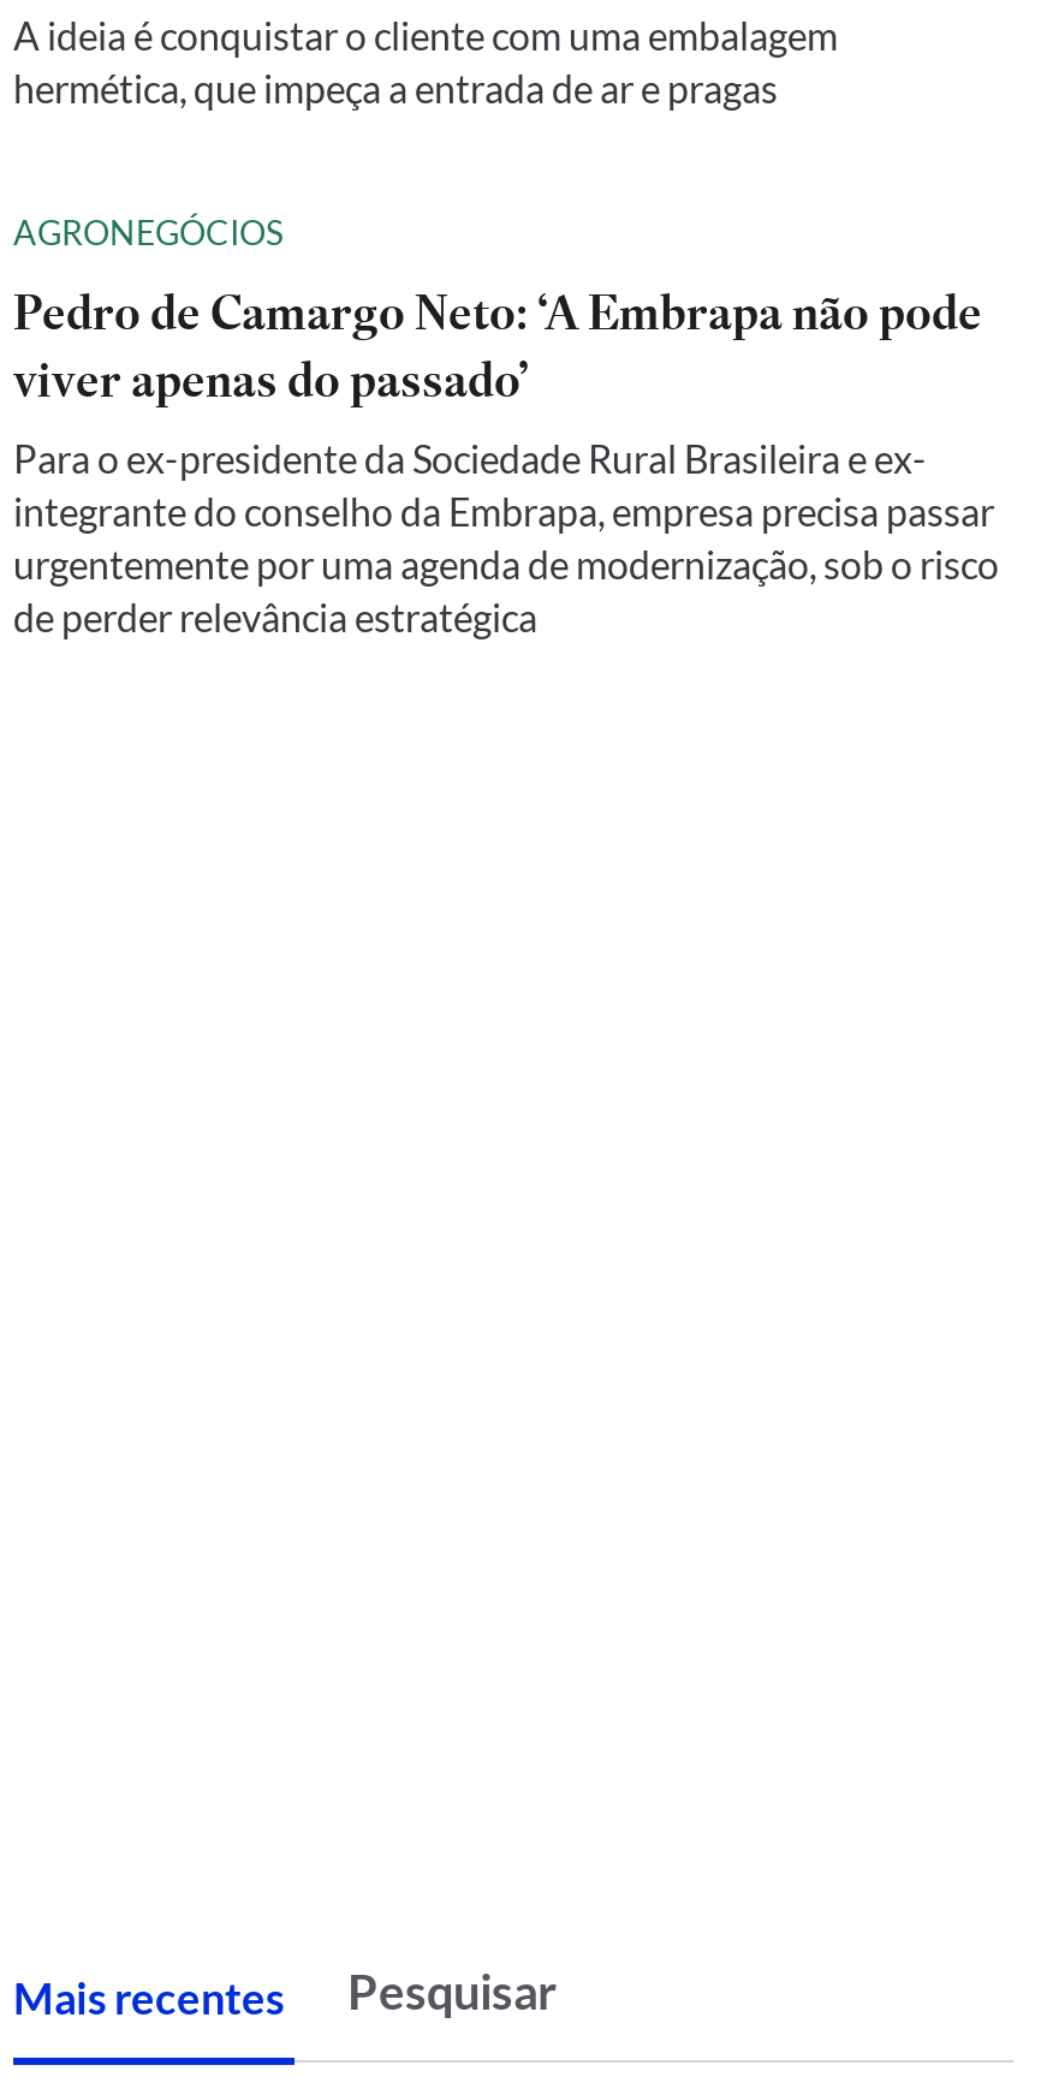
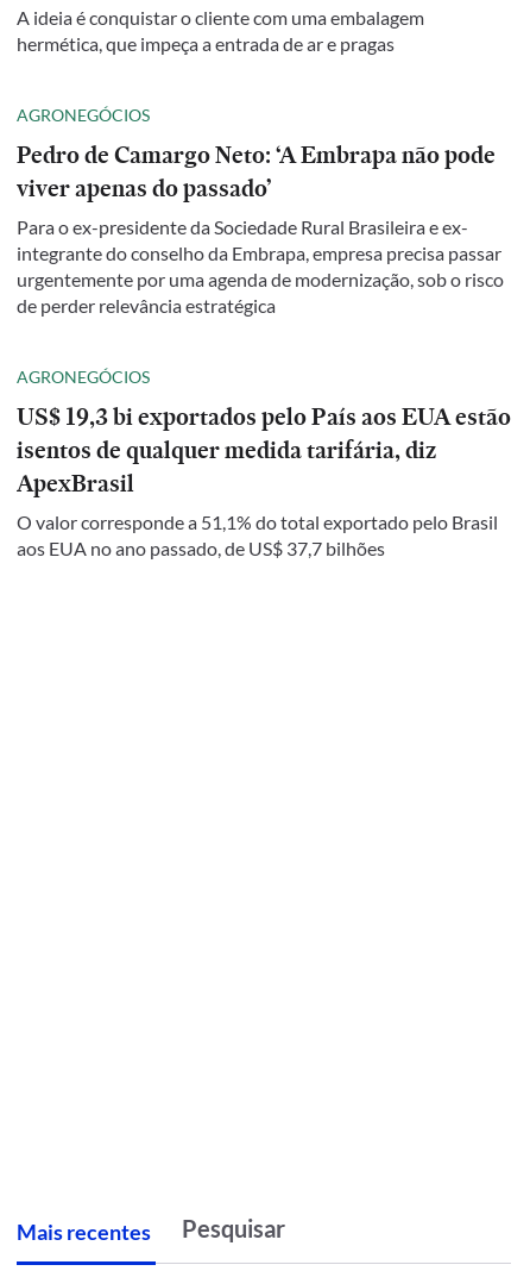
none -> [17,366,511,559] AGRONEGÓCIOS | US$ 19,3 bi exportados pelo País aos EUA estão | isentos de qualquer medida tarifária, diz | ApexBrasil | O valor corresponde a 51,1% do total exportado pelo Brasil | aos EUA no ano passado, de US$ 37,7 bilhões

